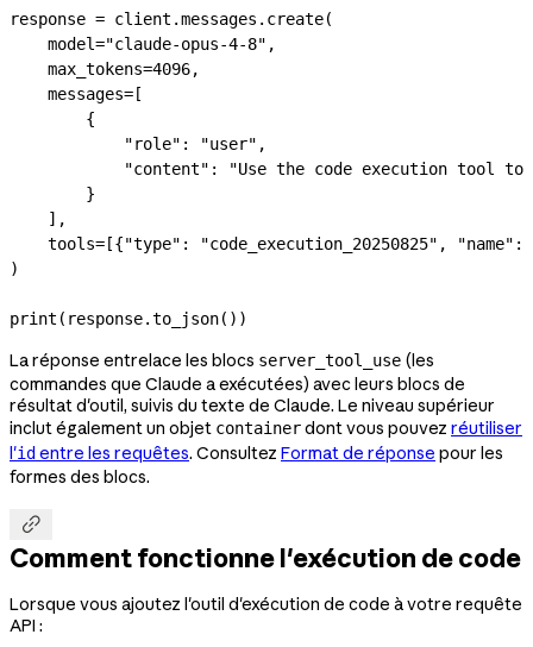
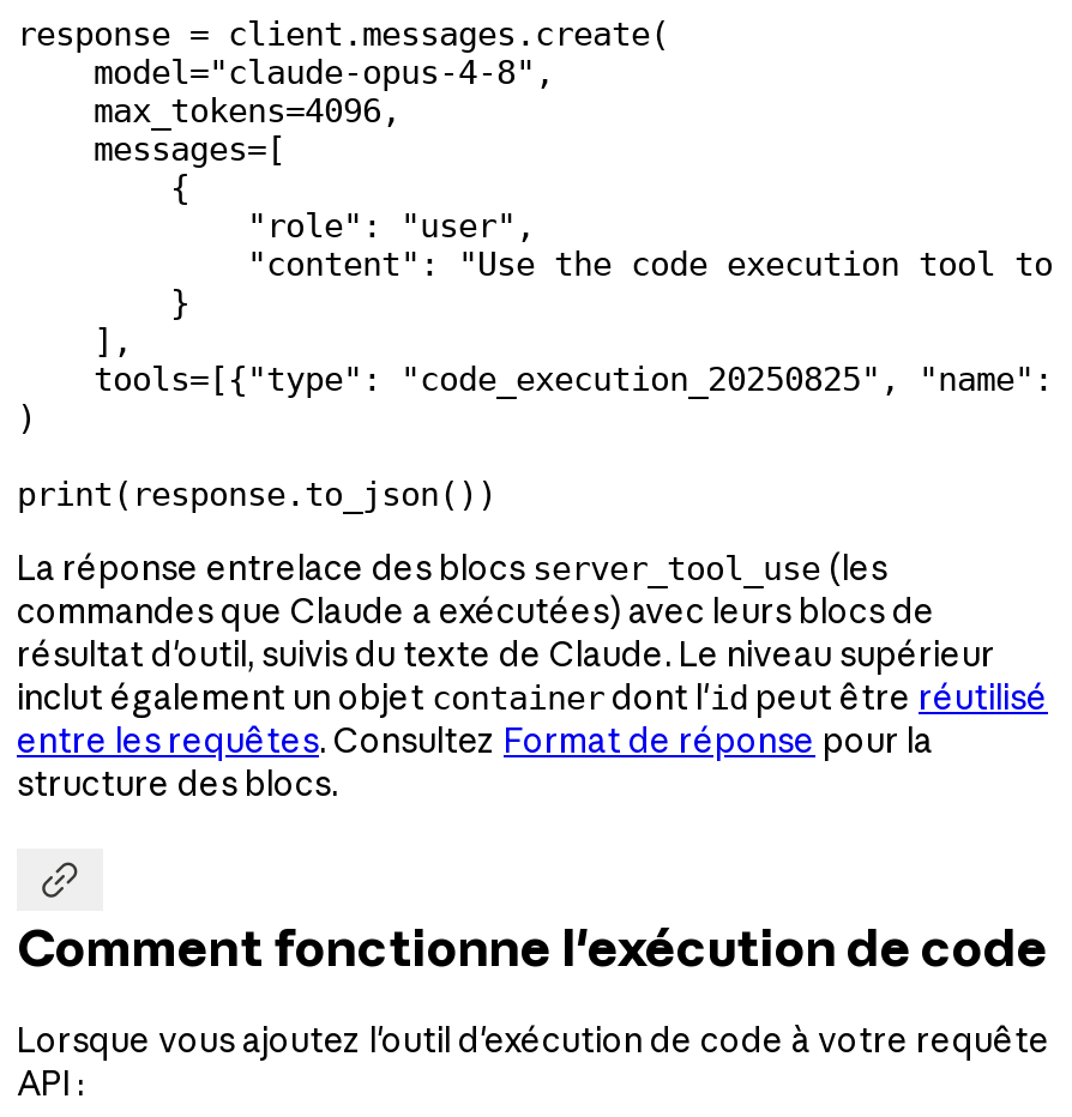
[10,350,434,372] La réponse entrelace les blocs server_tool_use (les -> [17,547,887,591] La réponse entrelace des blocs server_tool_use (les
[10,418,522,488] inclut également un objet container dont vous pouvez réutiliser | l'id entre les requêtes. Consultez Format de réponse pour les | formes des blocs. -> [17,677,1048,806] inclut également un objet container dont l'id peut être réutilisé | entre les requêtes. Consultez Format de réponse pour la | structure des blocs.

